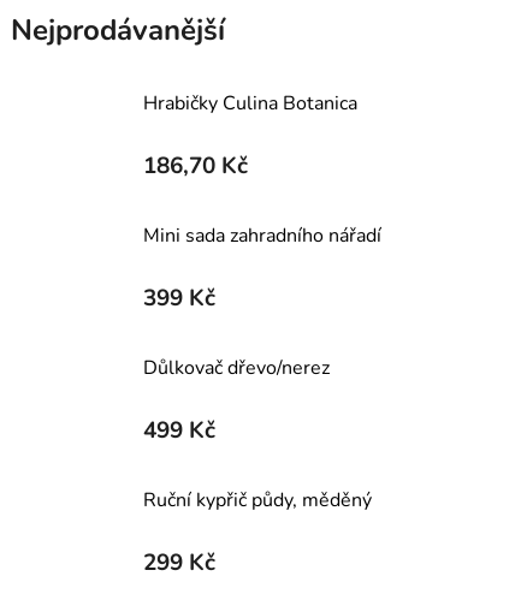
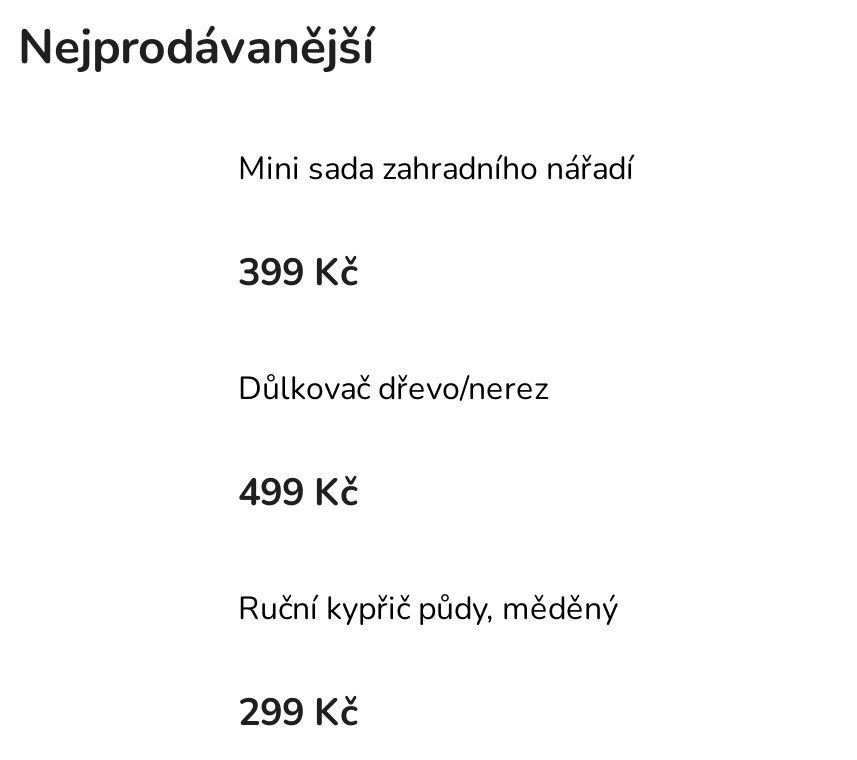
[143,90,357,181] Hrabičky Culina Botanica | 186,70 Kč -> none

